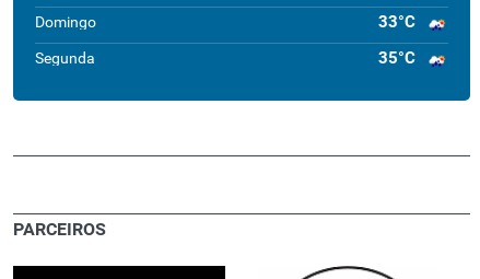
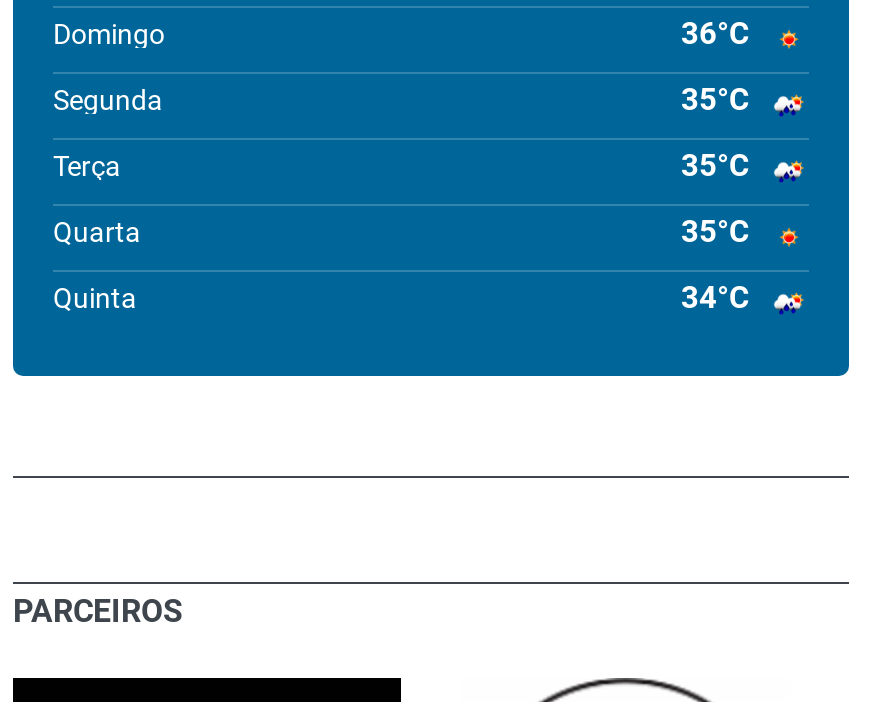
[378,12,415,32] 33°C -> [681,17,749,53] 36°C
none -> [53,149,749,317] Terça | 35°C | Quarta | 35°C | Quinta | 34°C

